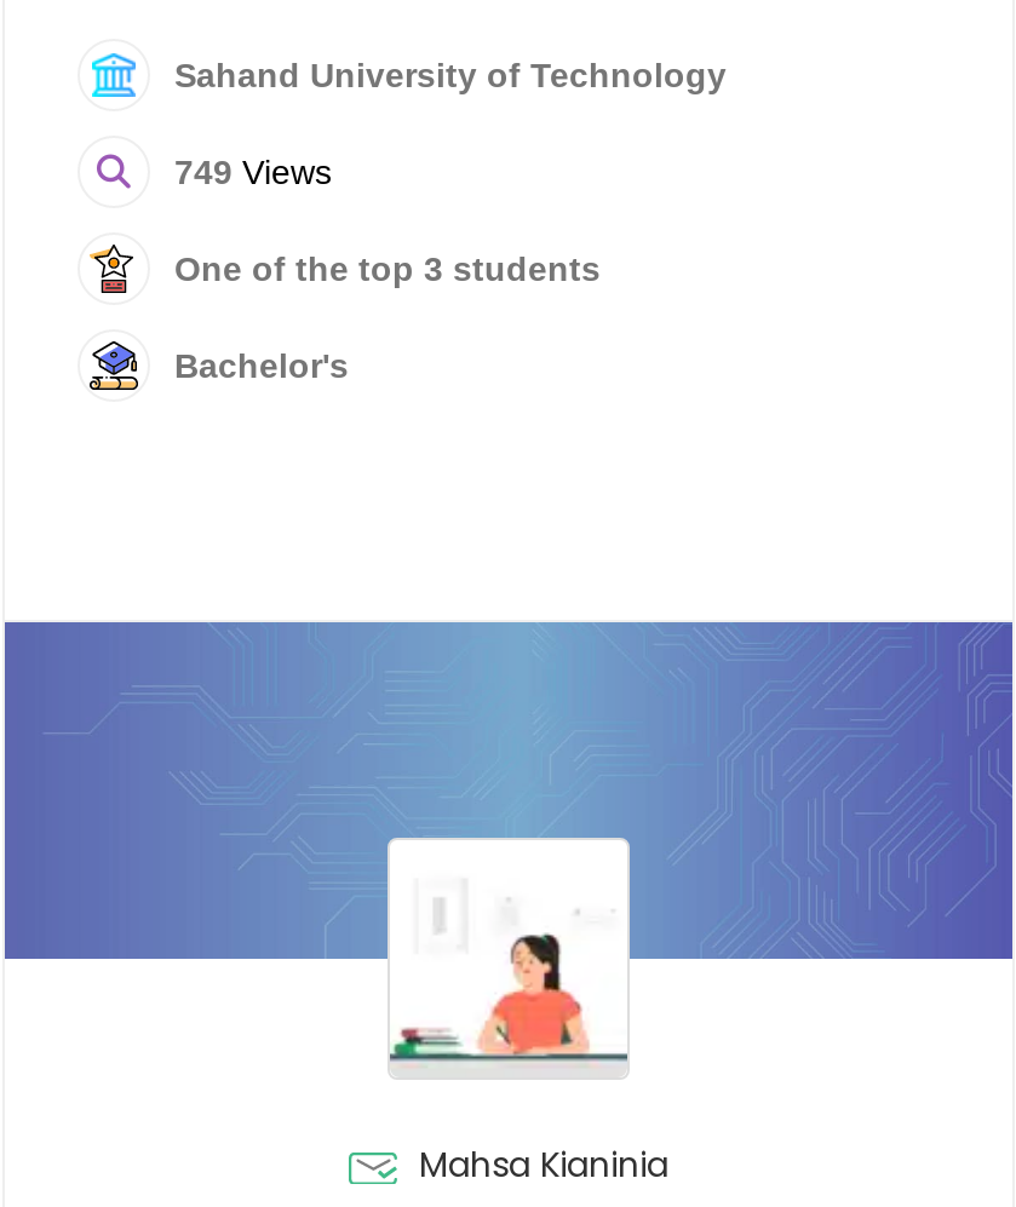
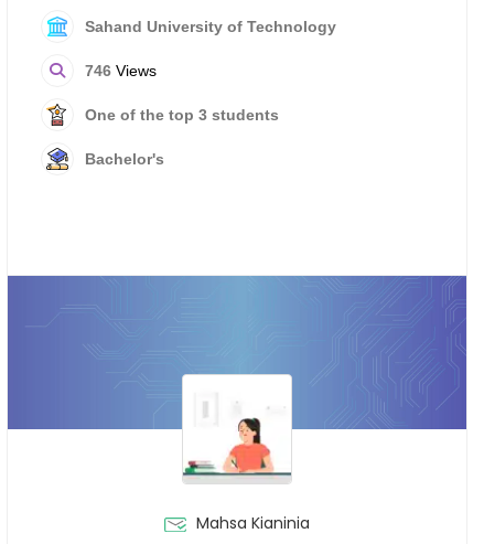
[174,154,332,192] 749 Views -> [85,62,157,80] 746 Views

